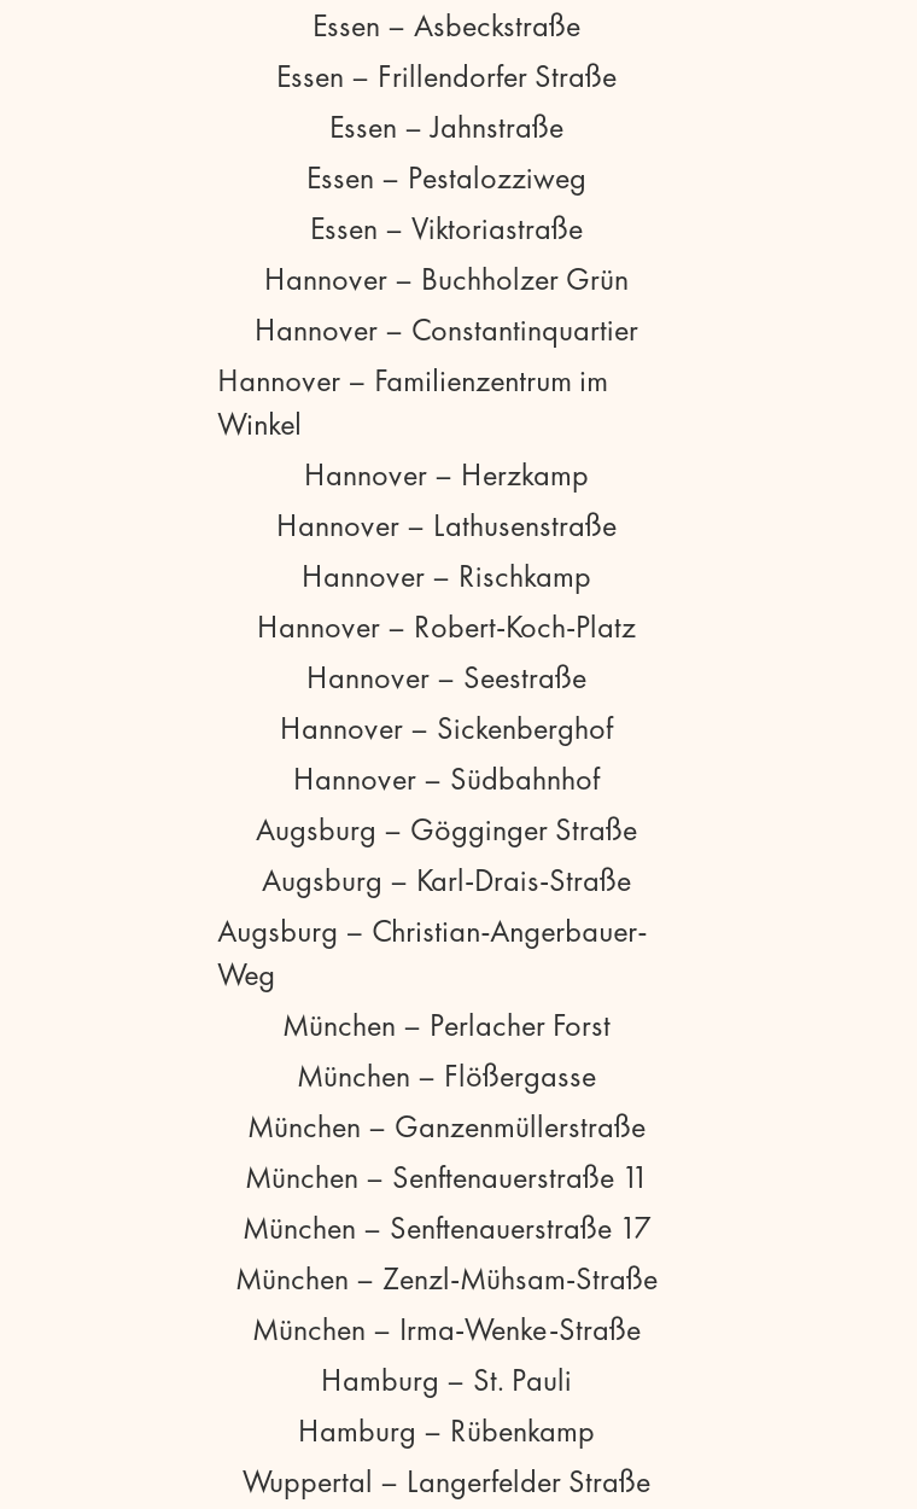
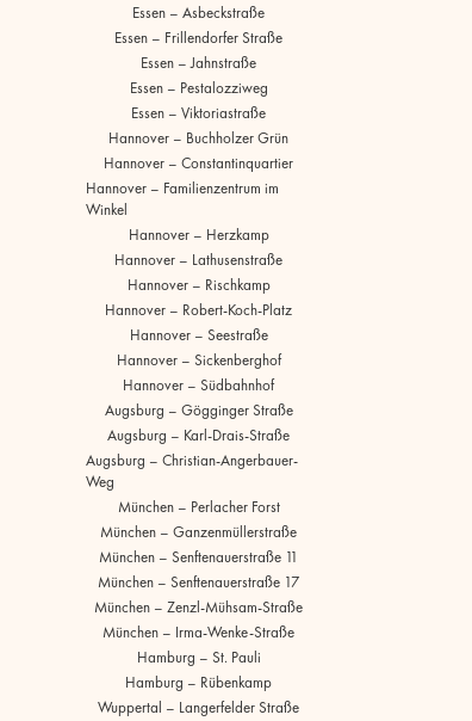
[297,1056,596,1097] München – Flößergasse -> none

